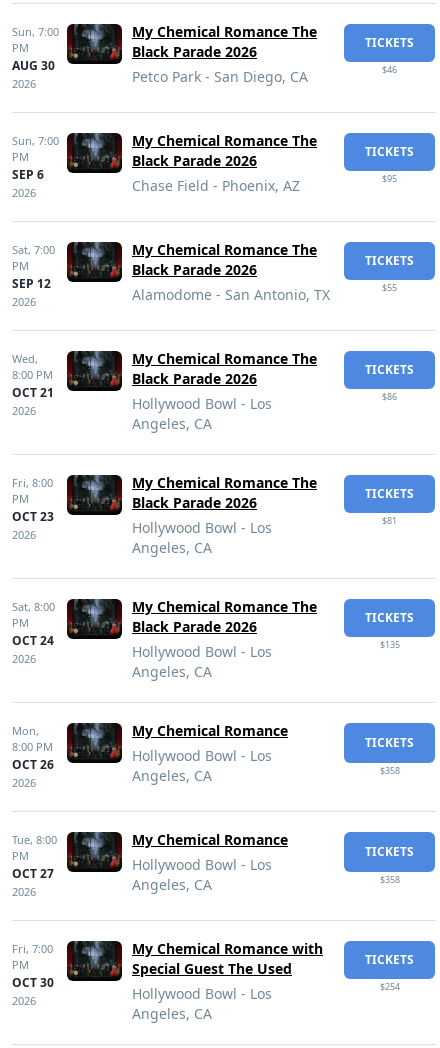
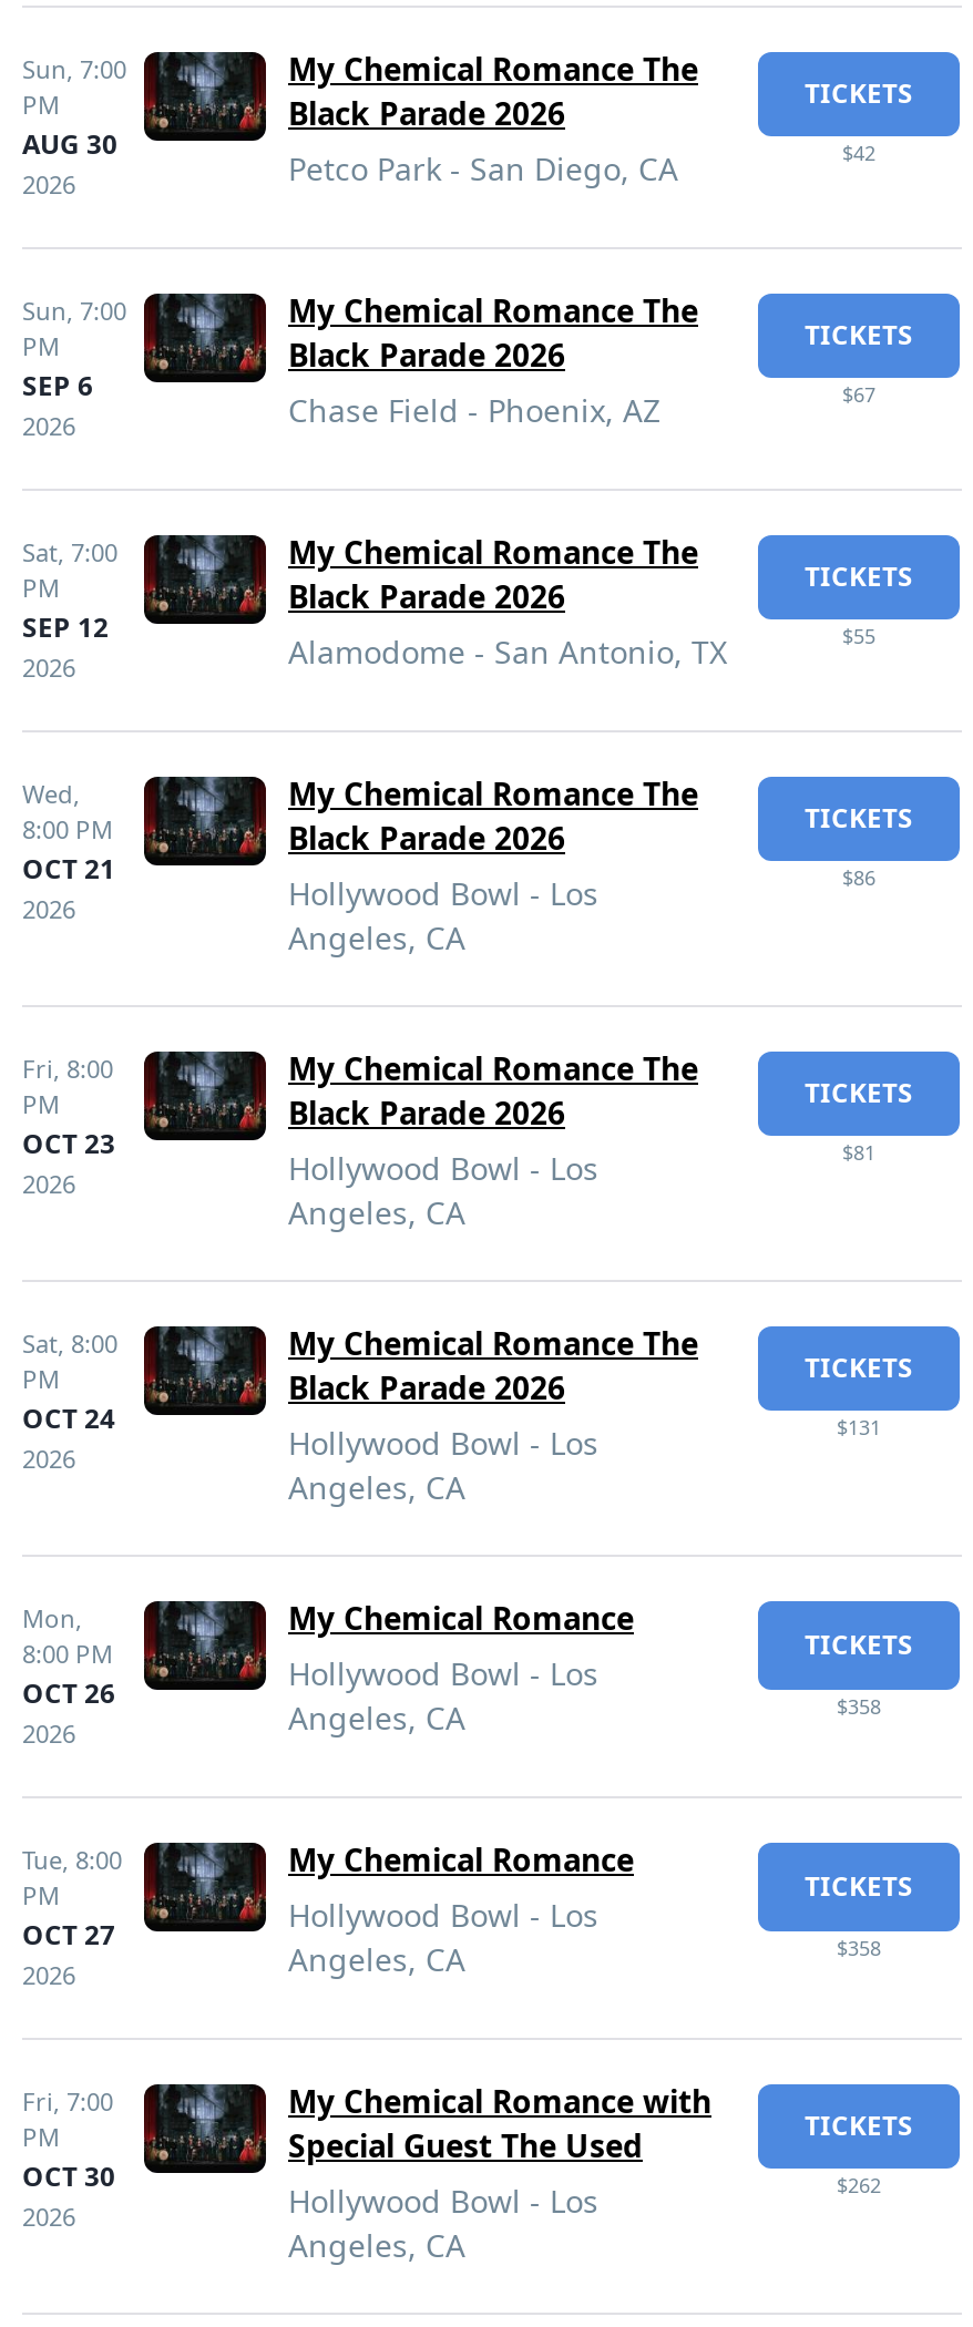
[382,63,397,76] $46 -> [842,139,875,167] $42
[382,172,397,185] $95 -> [842,380,875,409] $67
[379,638,399,651] $135 -> [837,1413,881,1442] $131
[379,980,399,993] $254 -> [837,2171,881,2200] $262

